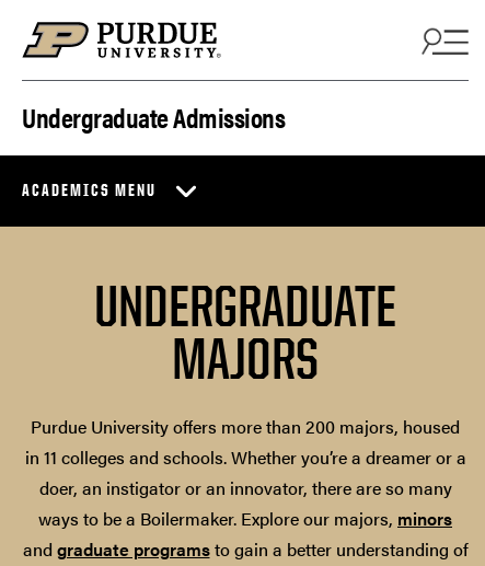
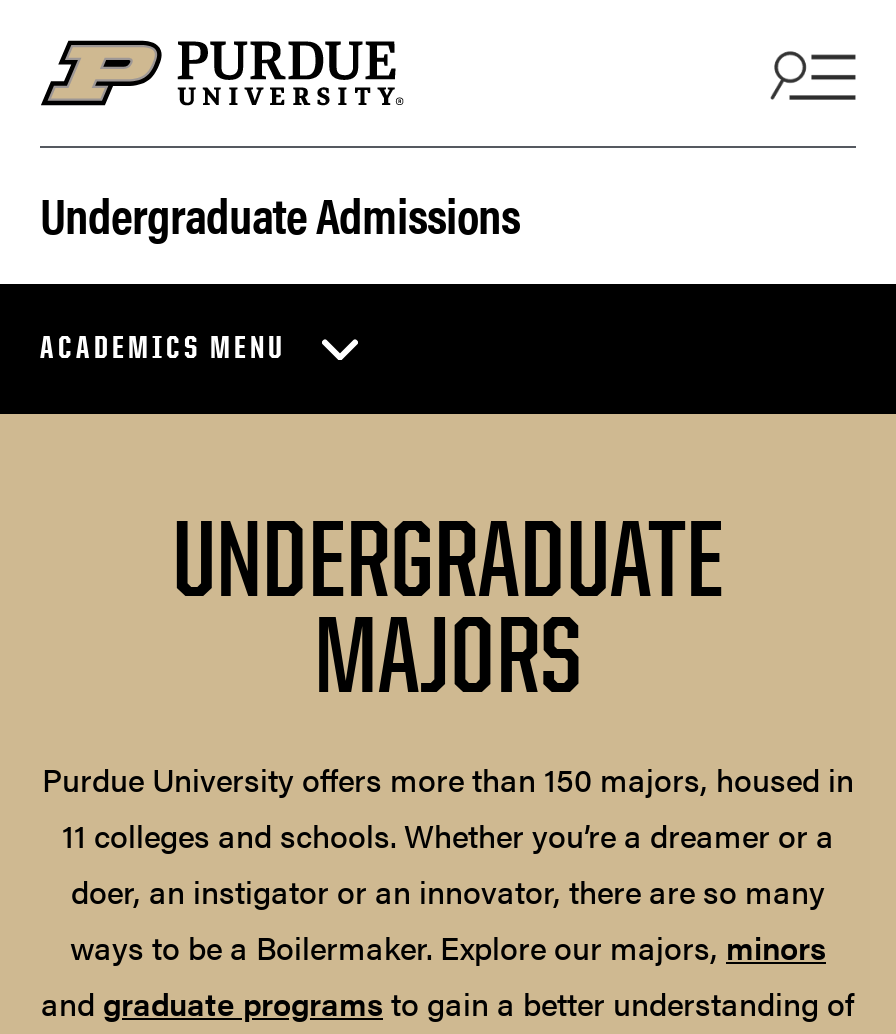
[25,414,466,470] Purdue University offers more than 200 majors, housed | in 11 colleges and schools. Whether you’re a dreamer or a -> [42,756,854,858] Purdue University offers more than 150 majors, housed in | 11 colleges and schools. Whether you’re a dreamer or a

